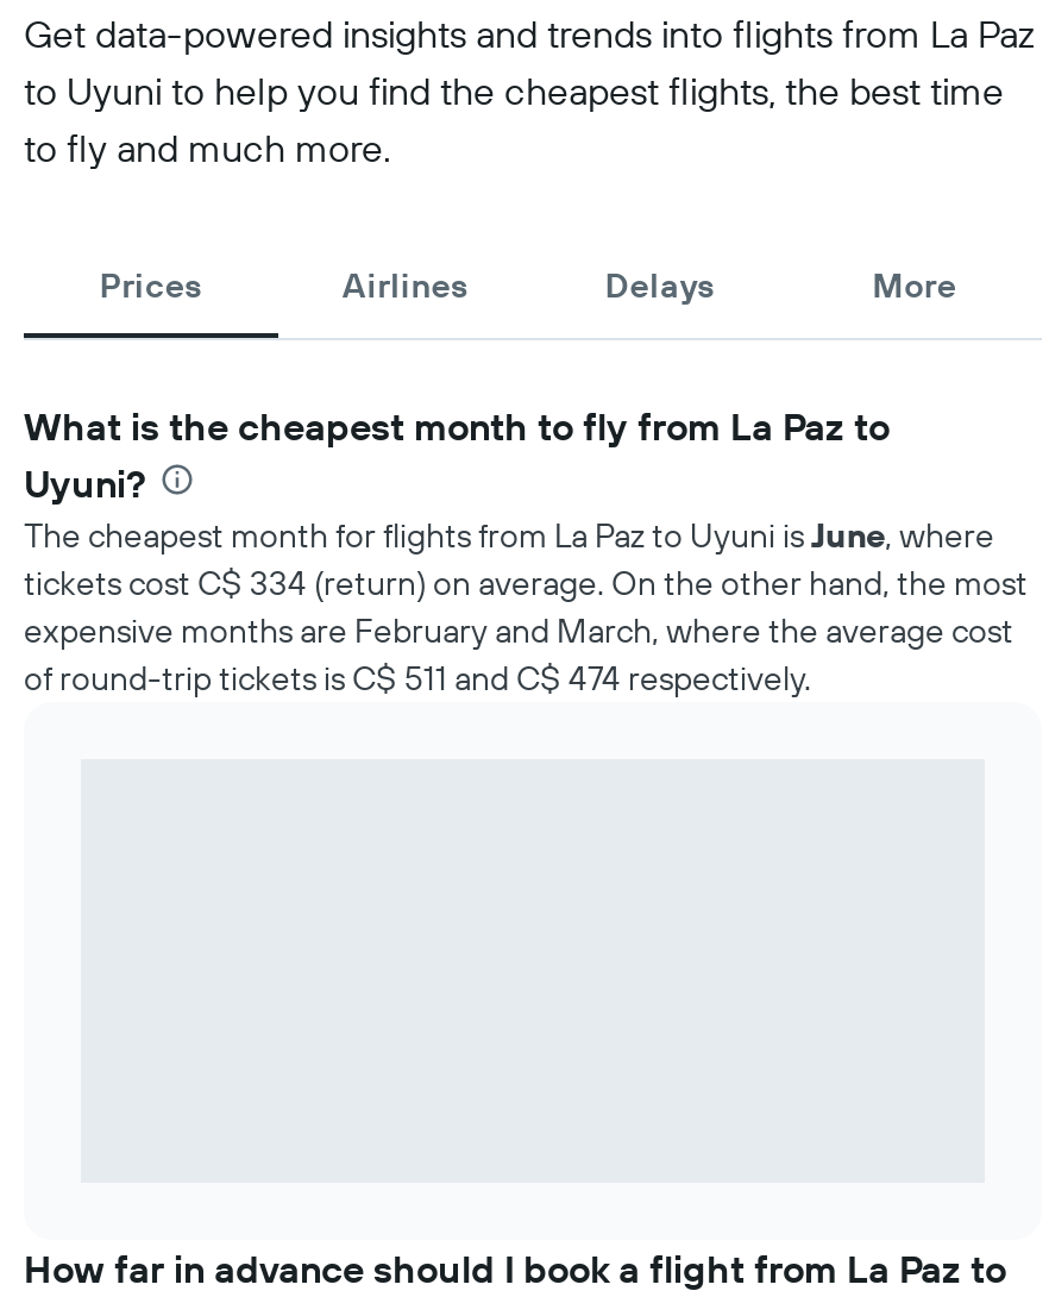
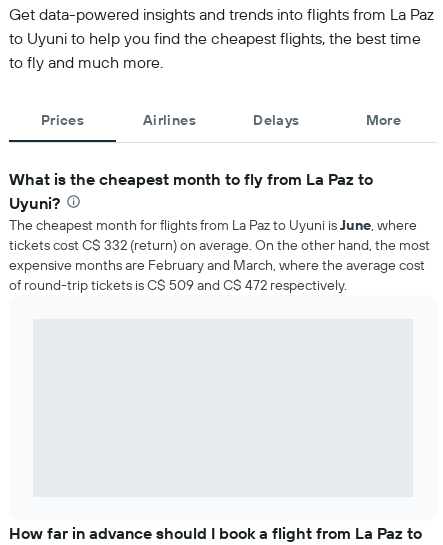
[24,562,1028,604] tickets cost C$ 334 (return) on average. On the other hand, the most -> [9,236,430,254] tickets cost C$ 332 (return) on average. On the other hand, the most
[24,657,811,700] of round-trip tickets is C$ 511 and C$ 474 respectively. -> [9,276,347,294] of round-trip tickets is C$ 509 and C$ 472 respectively.

